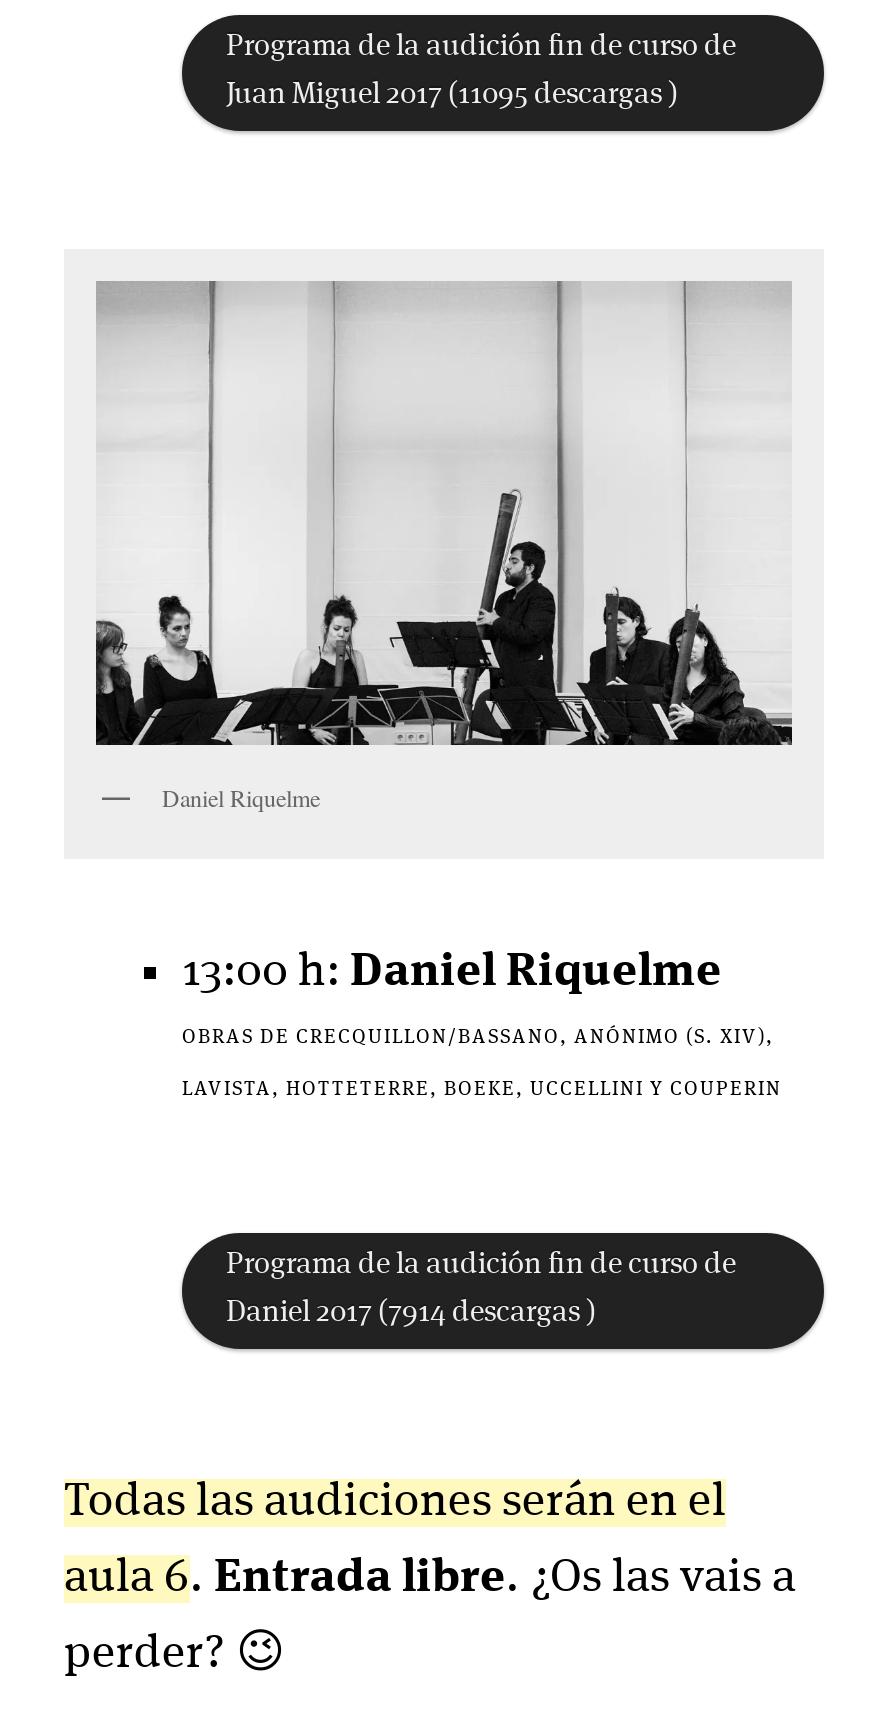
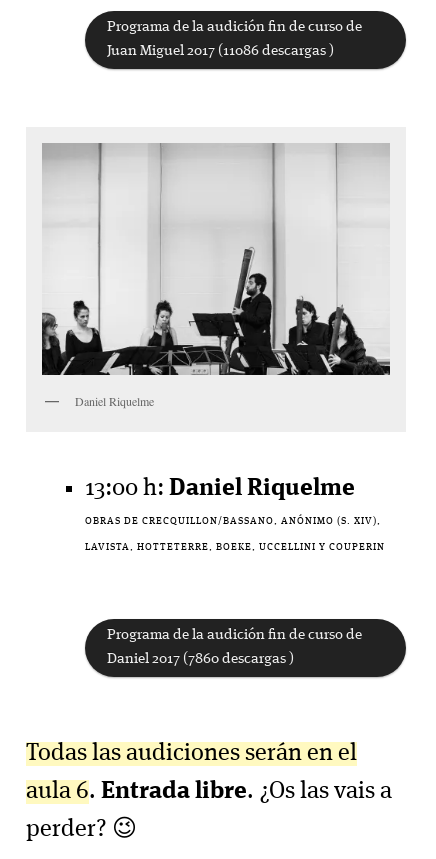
[226,82,678,112] Juan Miguel 2017 (11095 descargas ) -> [107,43,334,58] Juan Miguel 2017 (11086 descargas )
[226,1299,596,1329] Daniel 2017 (7914 descargas ) -> [107,652,294,667] Daniel 2017 (7860 descargas )

